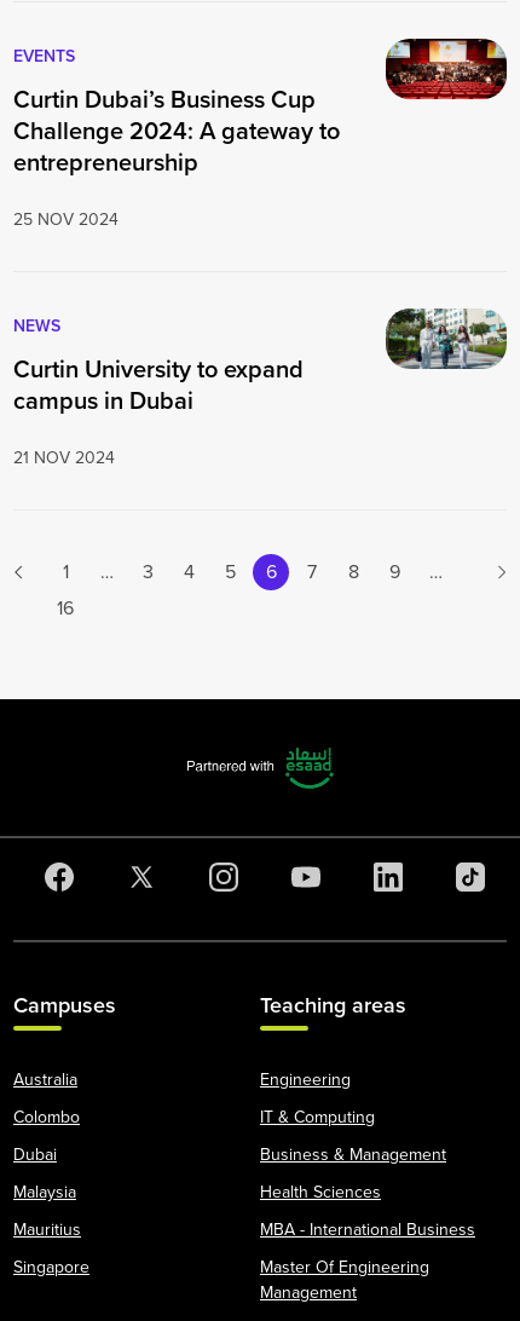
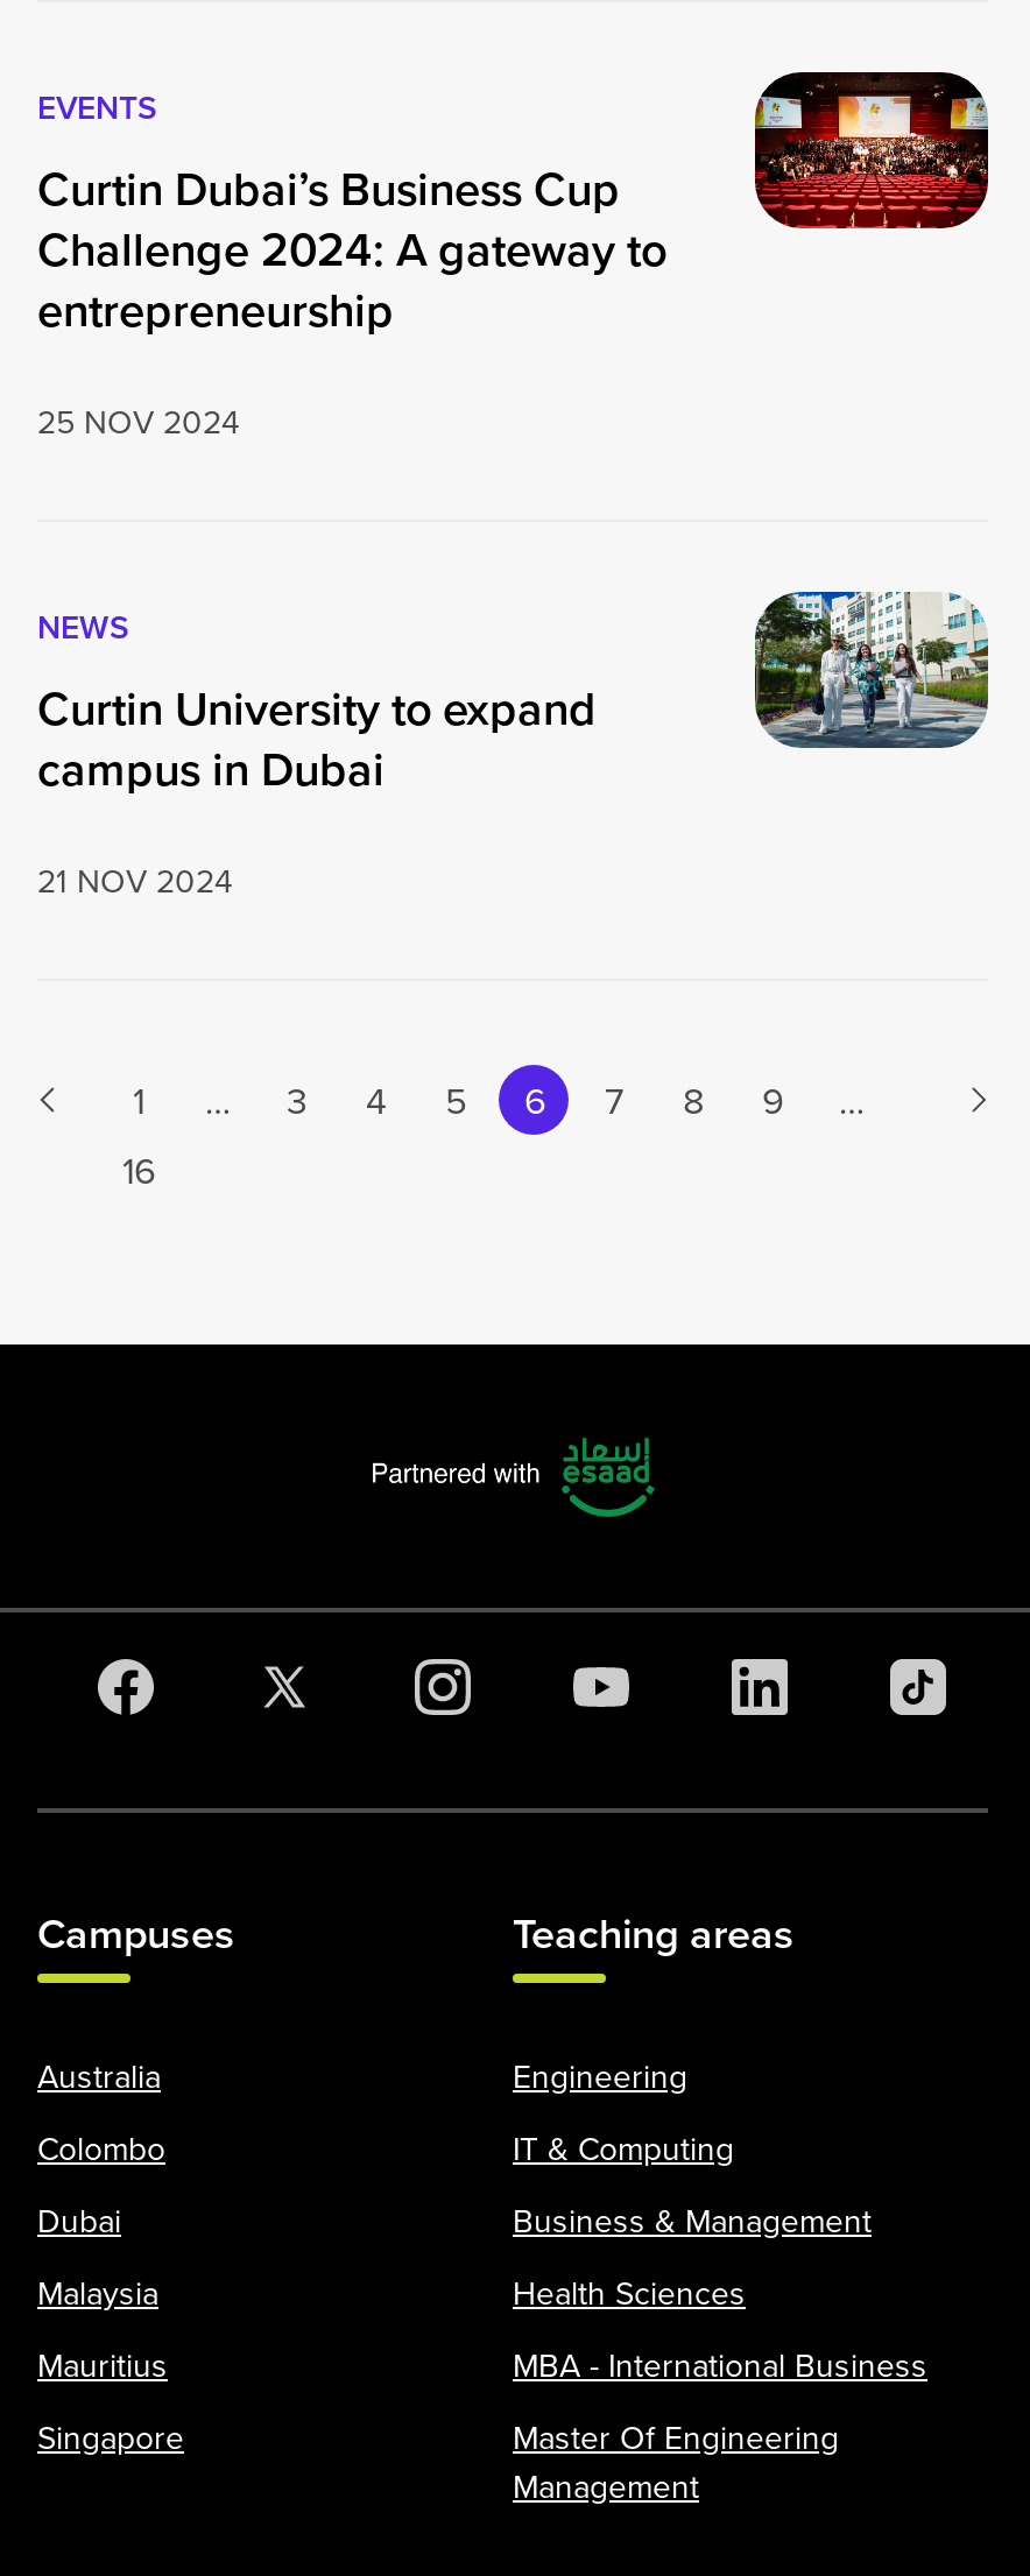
[385,39,507,119] [image] -> [753,75,990,231] [image]
[386,307,507,388] [image] -> [753,590,990,750] [image]

